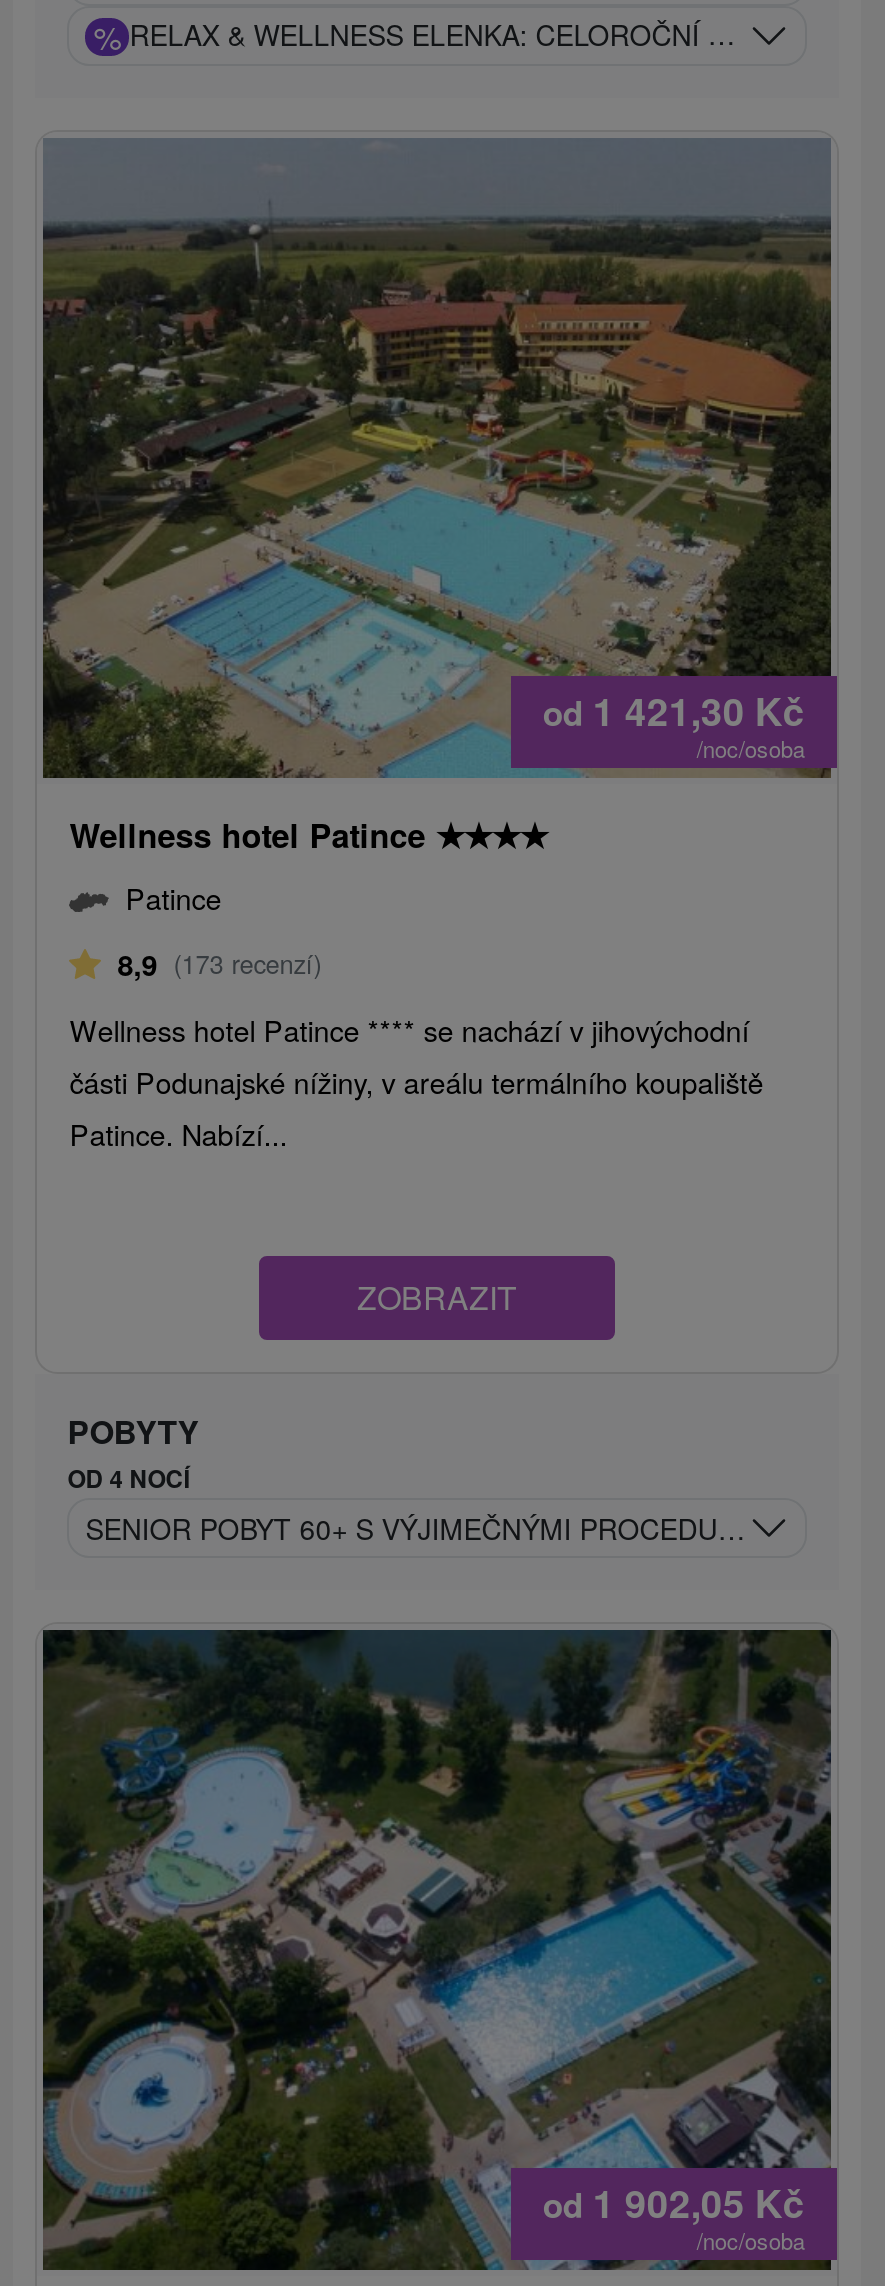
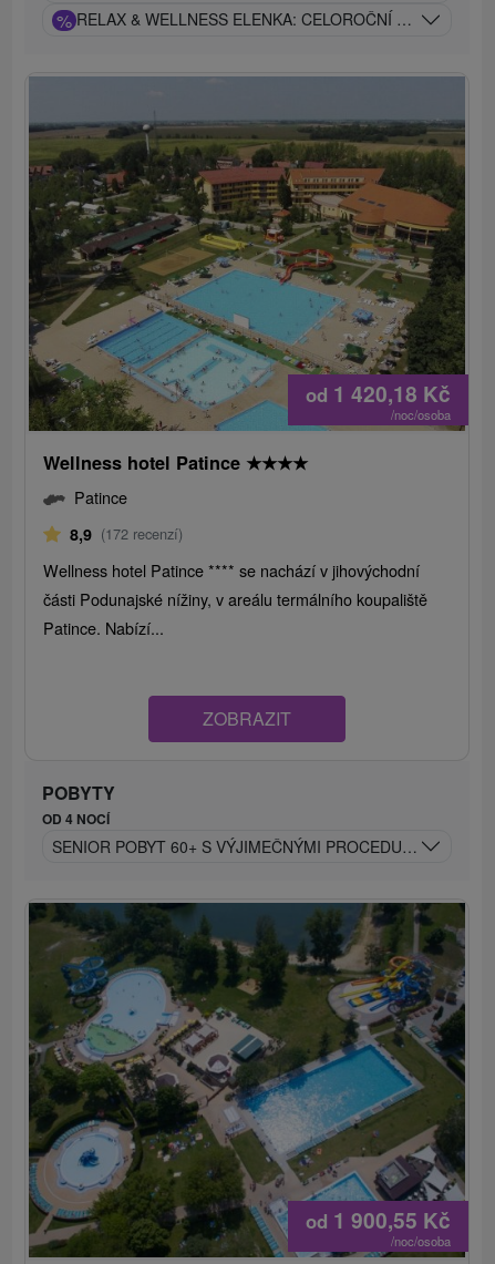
[543,682,805,738] od 1 421,30 Kč -> [305,378,450,409] od 1 420,18 Kč
[117,944,321,984] 8,9 (173 recenzí) -> [70,523,183,545] 8,9 (172 recenzí)
[543,2174,805,2230] od 1 902,05 Kč -> [305,1204,450,1235] od 1 900,55 Kč

